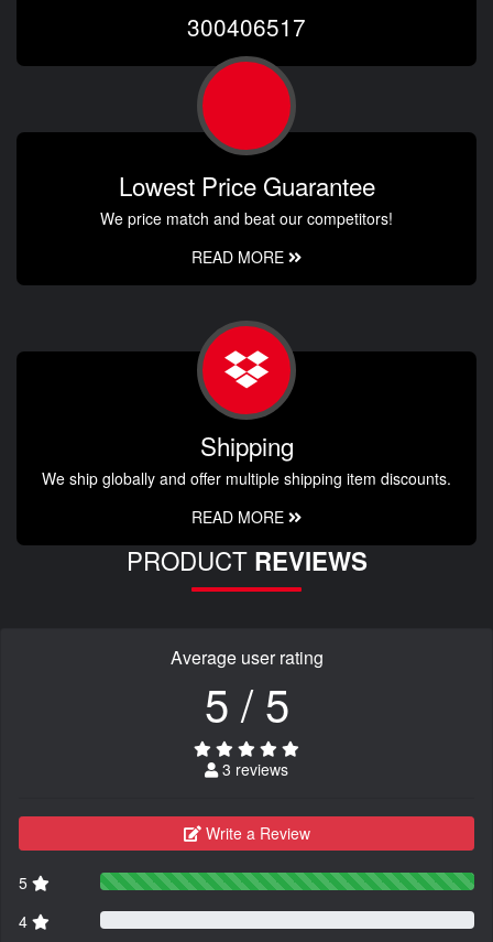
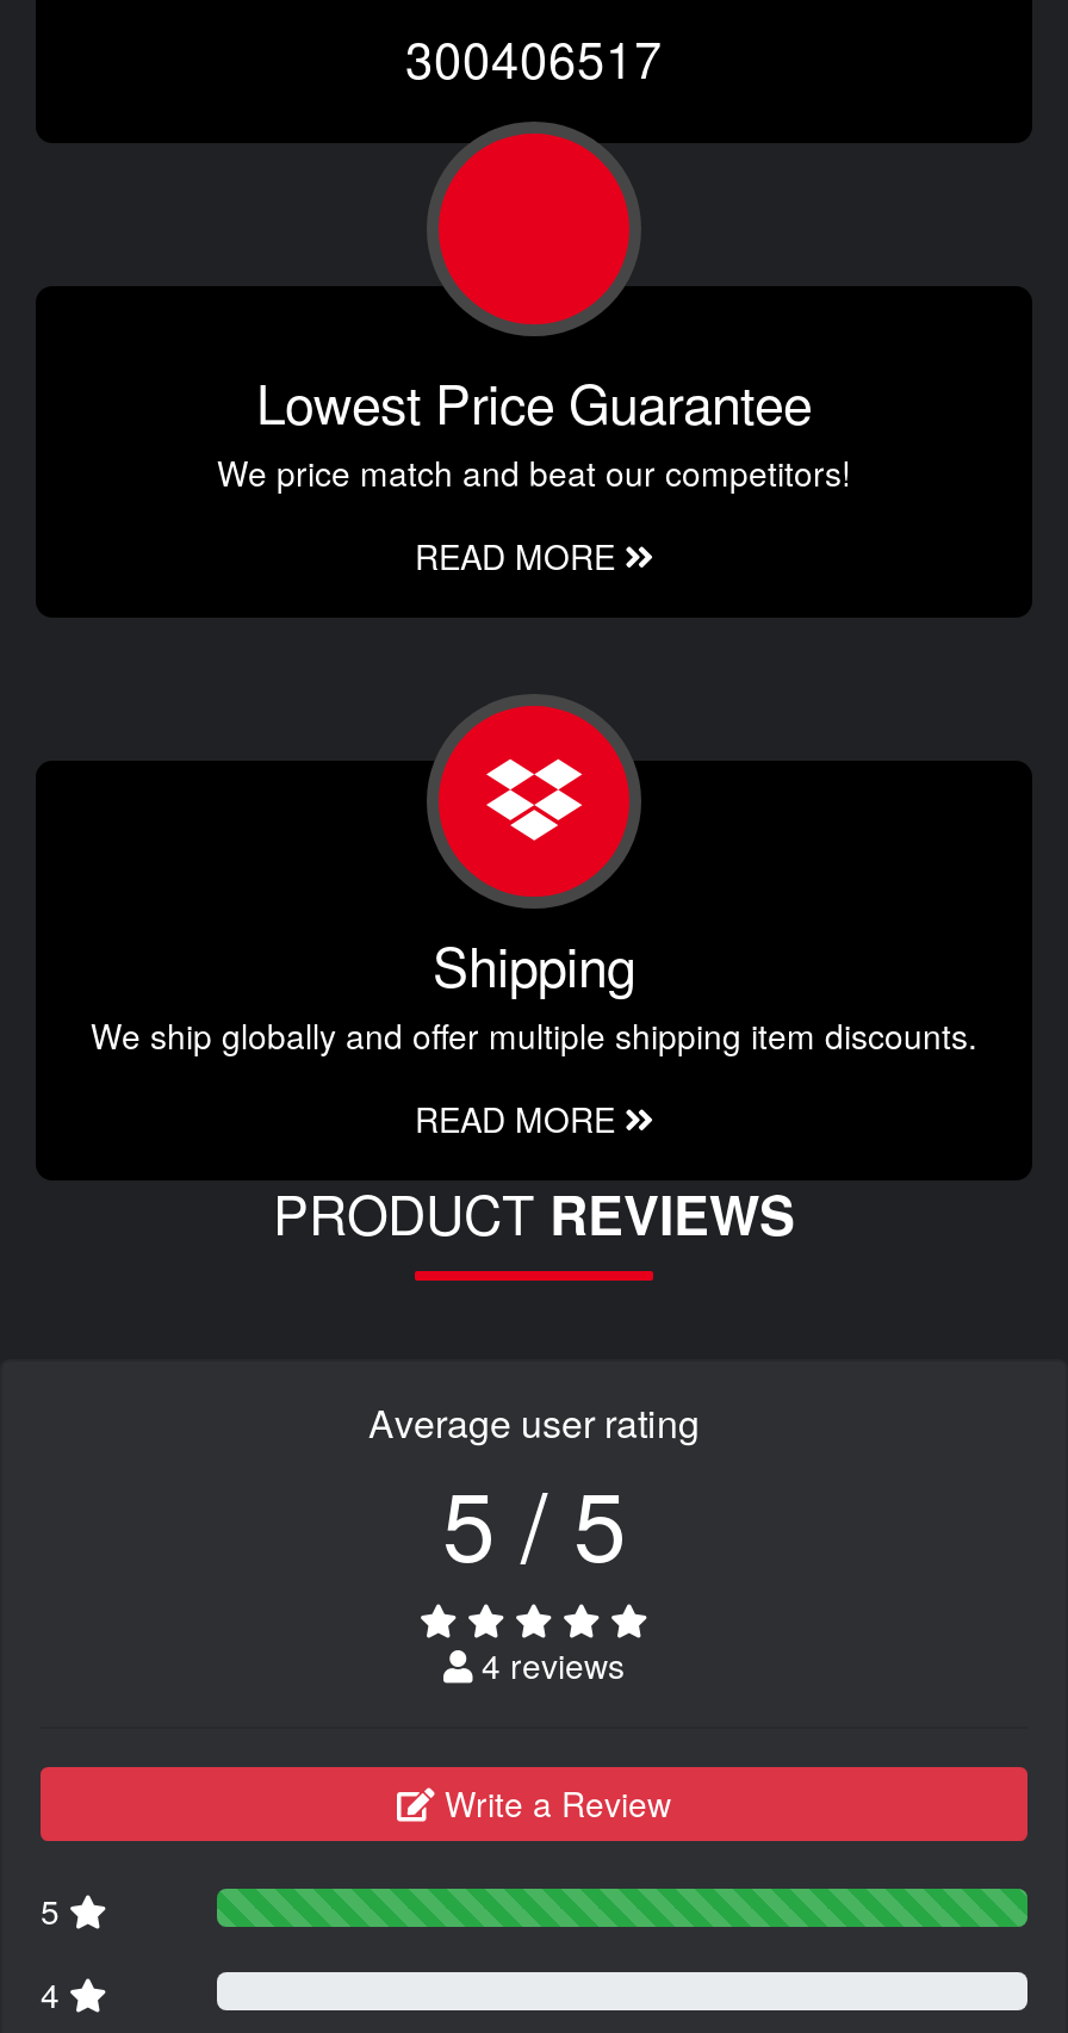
[218,758,288,780] 3 reviews -> [472,1640,625,1688] 4 reviews

